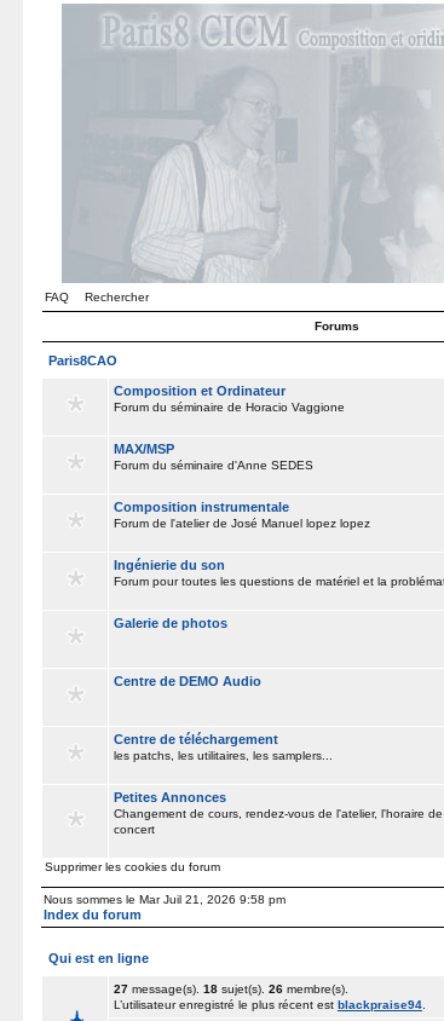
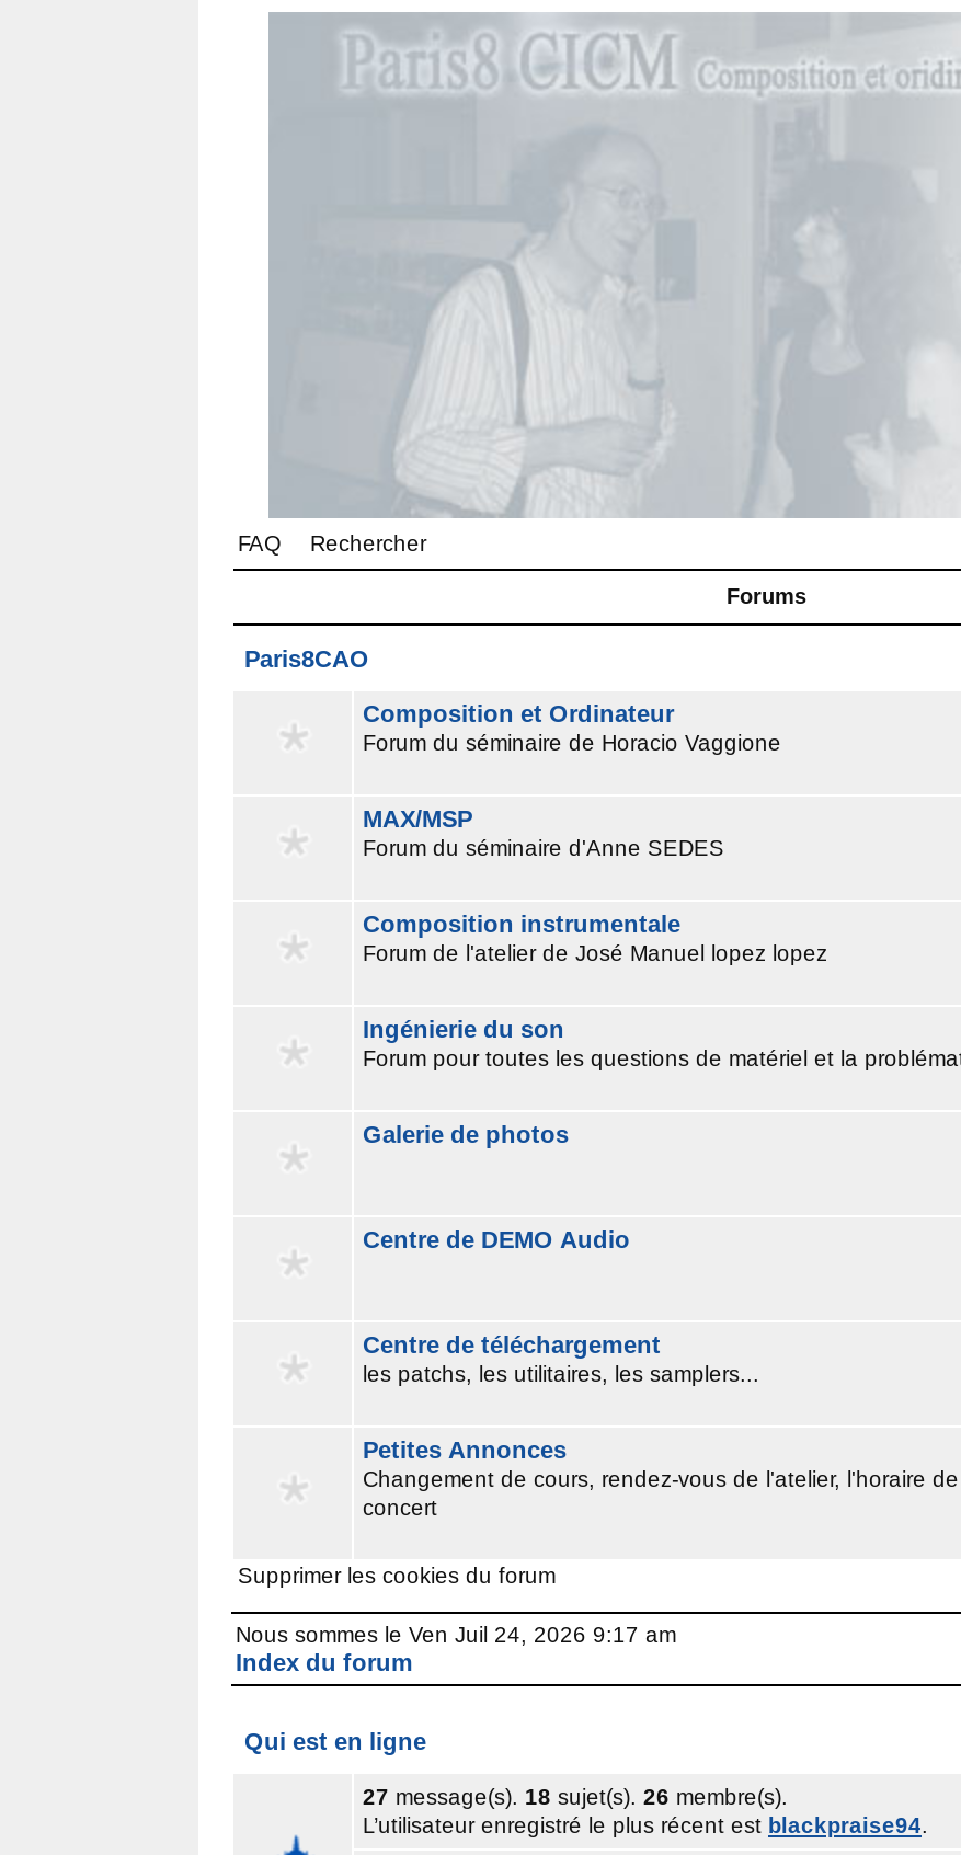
[44,893,286,906] Nous sommes le Mar Juil 21, 2026 9:58 pm -> [236,1623,676,1647] Nous sommes le Ven Juil 24, 2026 9:17 am

